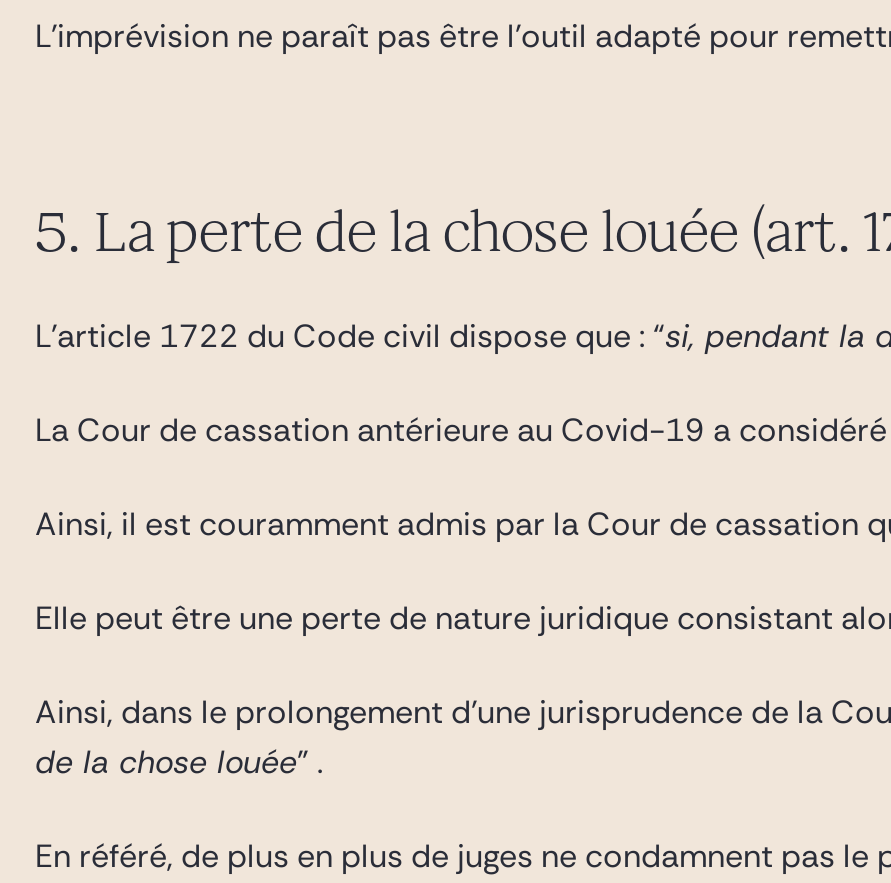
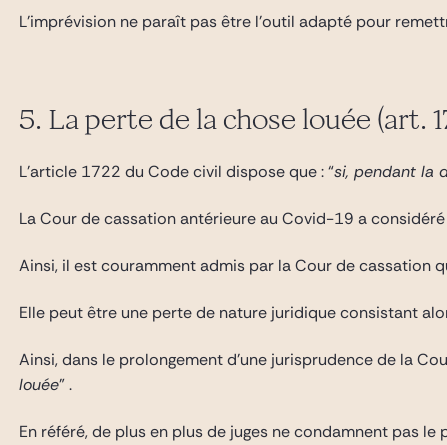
[35,741,323,783] de la chose louée” . -> [19,374,72,395] louée” .

